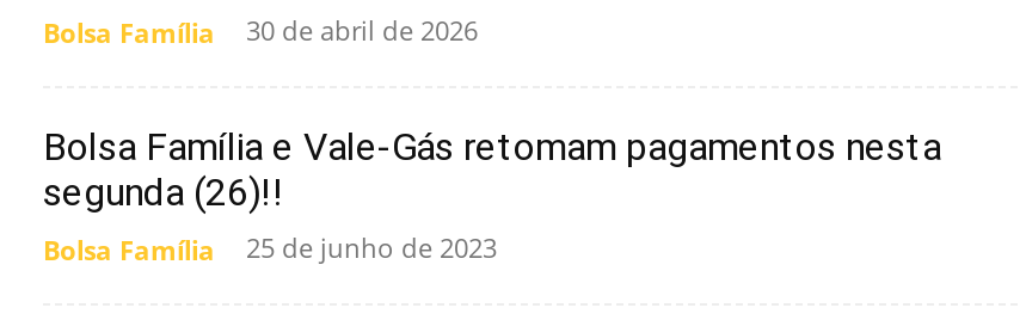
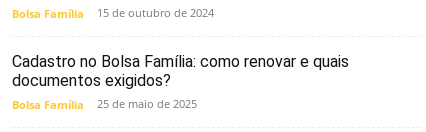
[43,12,478,50] Bolsa Família 30 de abril de 2026 -> [12,5,214,21] Bolsa Família 15 de outubro de 2024
[43,124,941,215] Bolsa Família e Vale-Gás retomam pagamentos nesta | segunda (26)!! -> [12,52,349,90] Cadastro no Bolsa Família: como renovar e quais | documentos exigidos?
[43,229,497,268] Bolsa Família 25 de junho de 2023 -> [12,96,197,112] Bolsa Família 25 de maio de 2025

